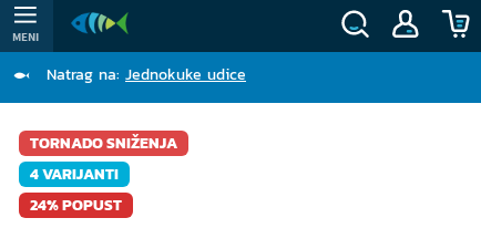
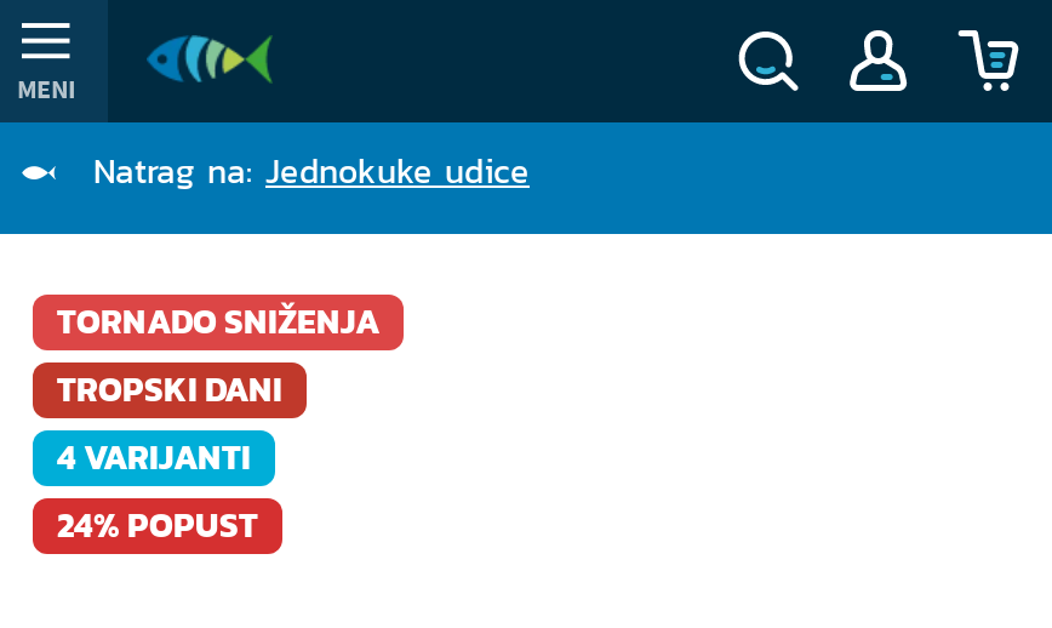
none -> [57,365,282,416] TROPSKI DANI

